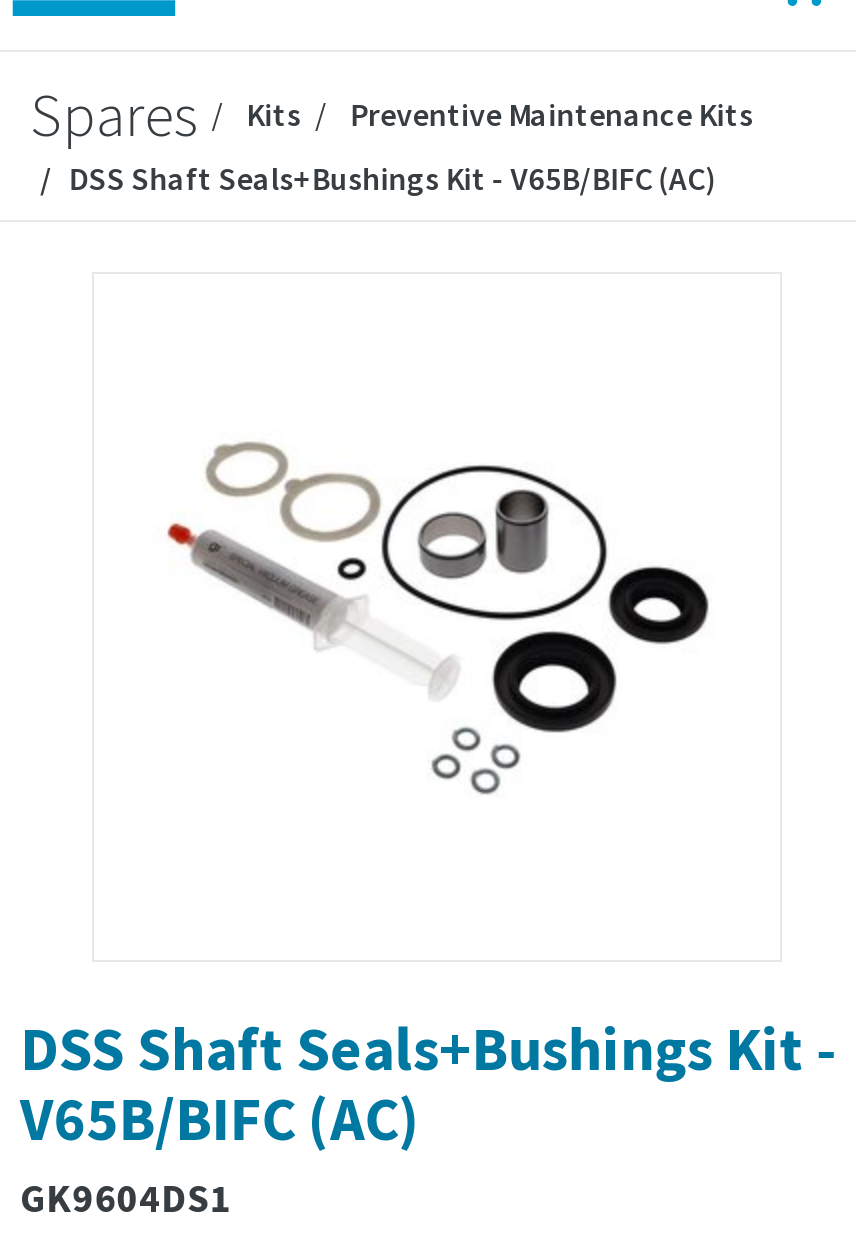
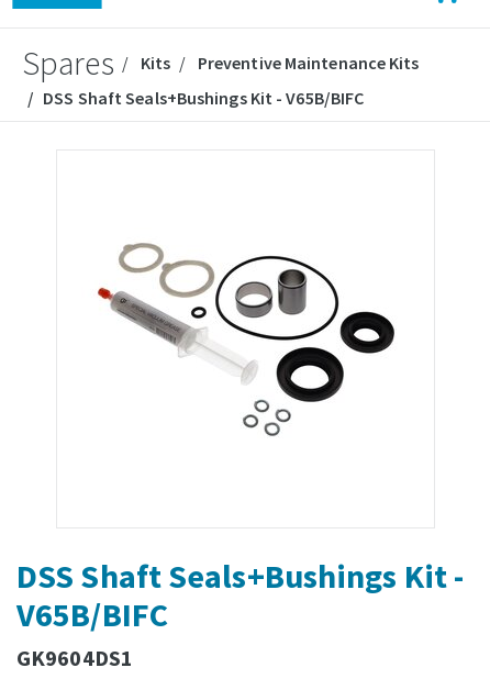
[68,158,715,198] DSS Shaft Seals+Bushings Kit - V65B/BIFC (AC) -> [43,87,364,109] DSS Shaft Seals+Bushings Kit - V65B/BIFC
[20,1080,421,1156] V65B/BIFC (AC) -> [16,593,168,635] V65B/BIFC

